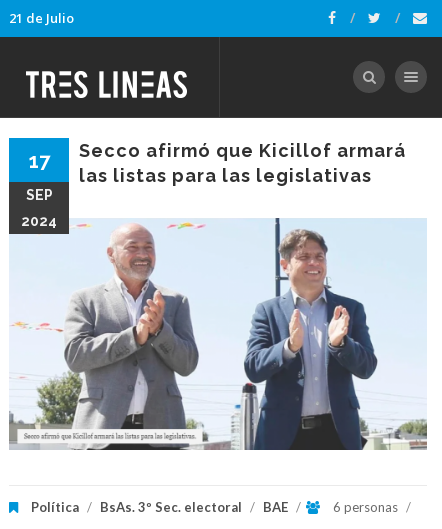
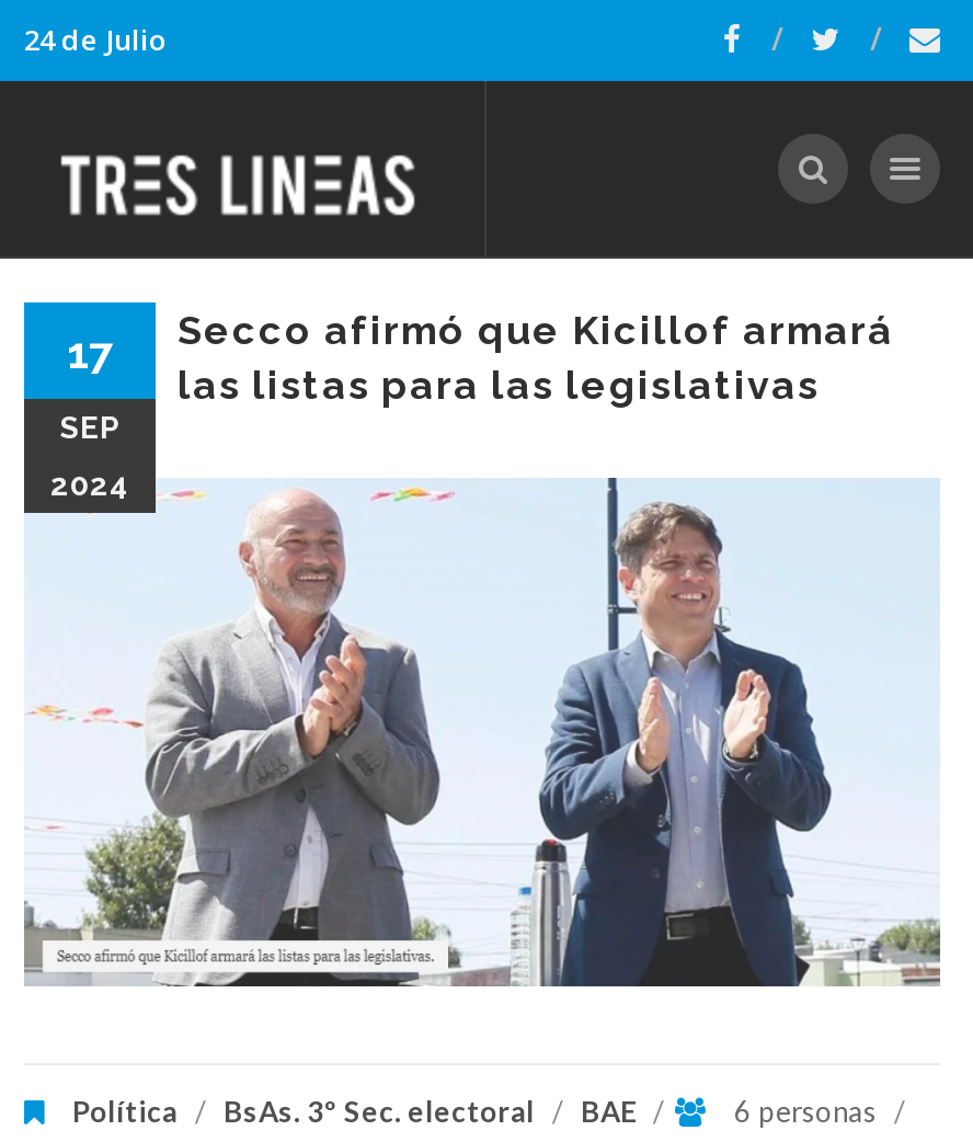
[9,9,74,27] 21 de Julio -> [24,20,167,59] 24 de Julio

